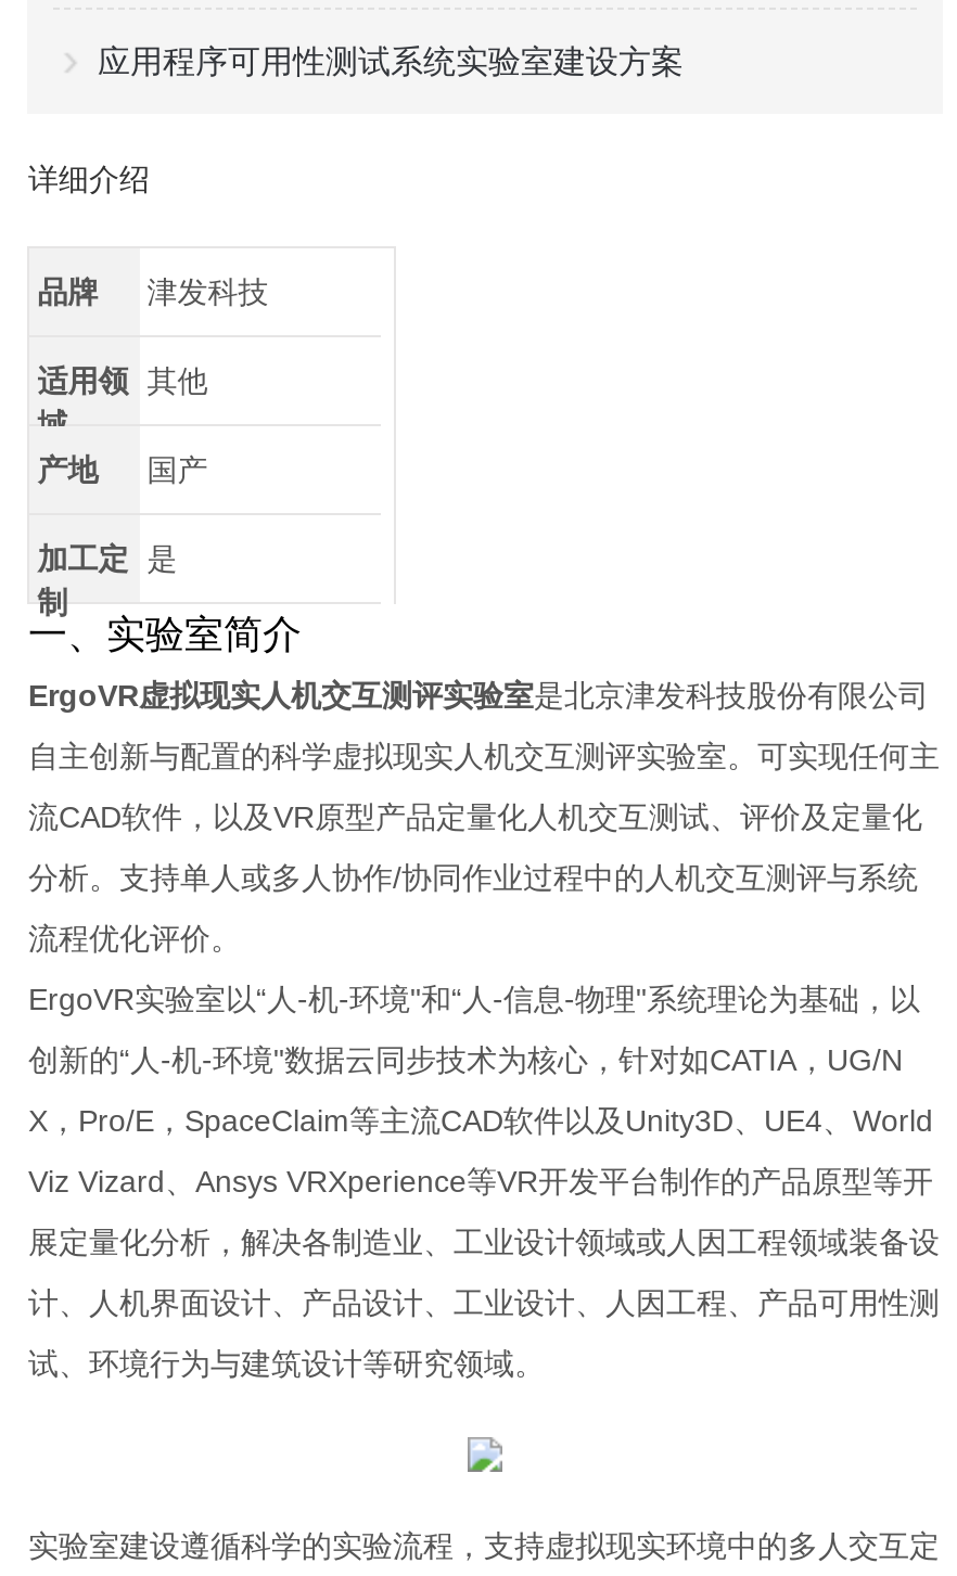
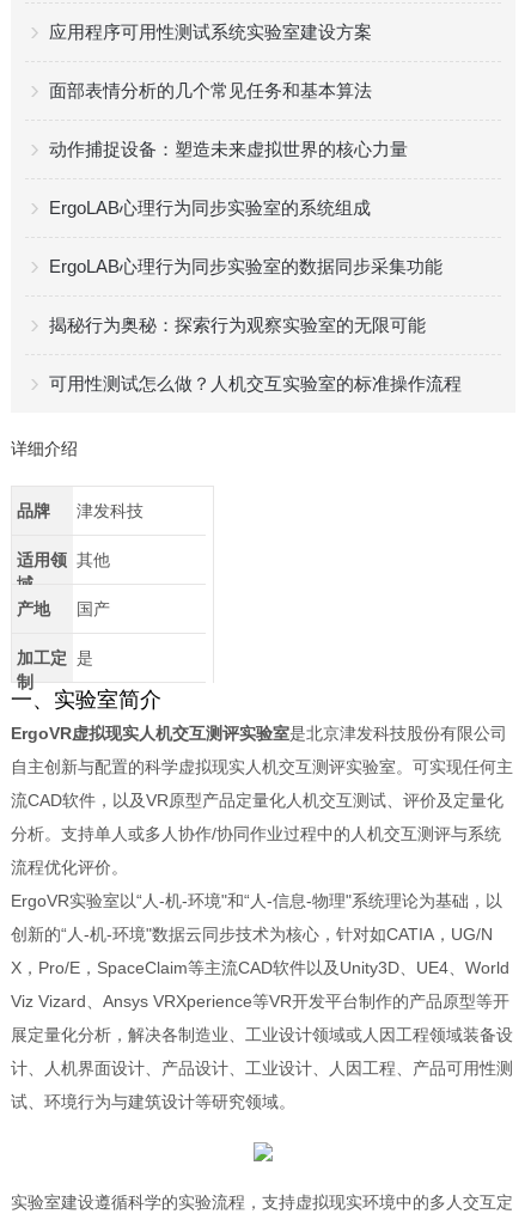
none -> [50,80,462,393] 面部表情分析的几个常见任务和基本算法 | 动作捕捉设备：塑造未来虚拟世界的核心力量 | ErgoLAB心理行为同步实验室的系统组成 | ErgoLAB心理行为同步实验室的数据同步采集功能 | 揭秘行为奥秘：探索行为观察实验室的无限可能 | 可用性测试怎么做？人机交互实验室的标准操作流程

